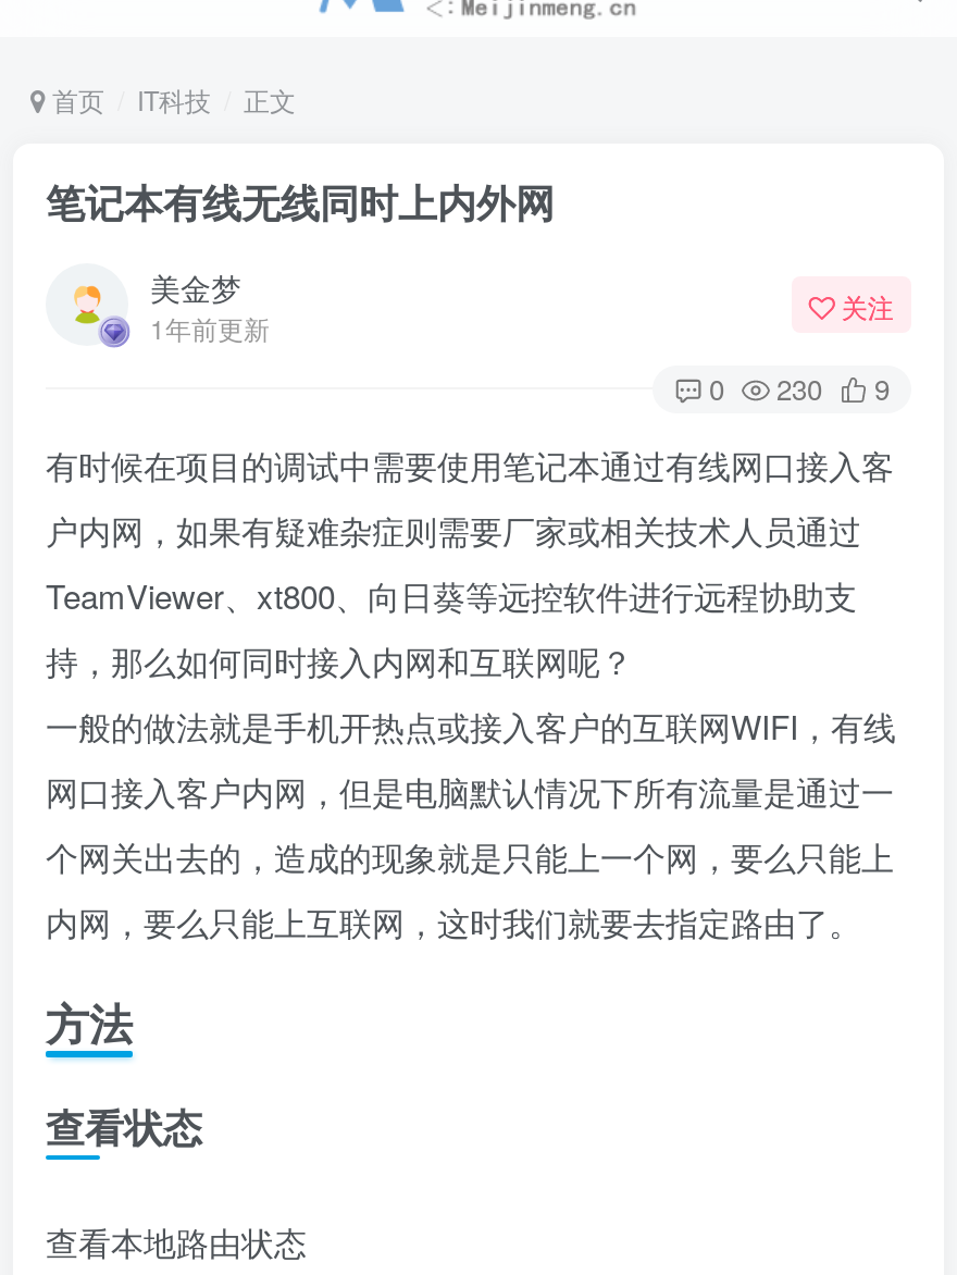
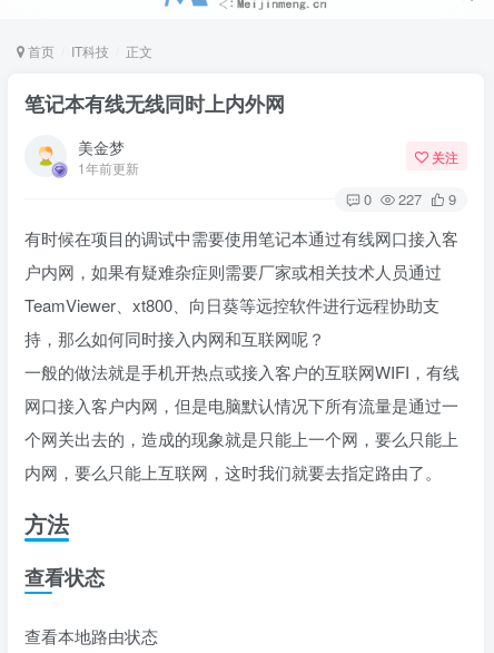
[709,368,890,409] 0 230 9 -> [364,188,456,209] 0 227 9

